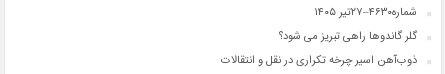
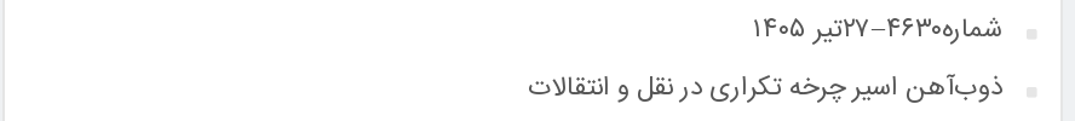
[279,28,417,46] گلر گاندوها راهی تبریز می شود؟ -> none

